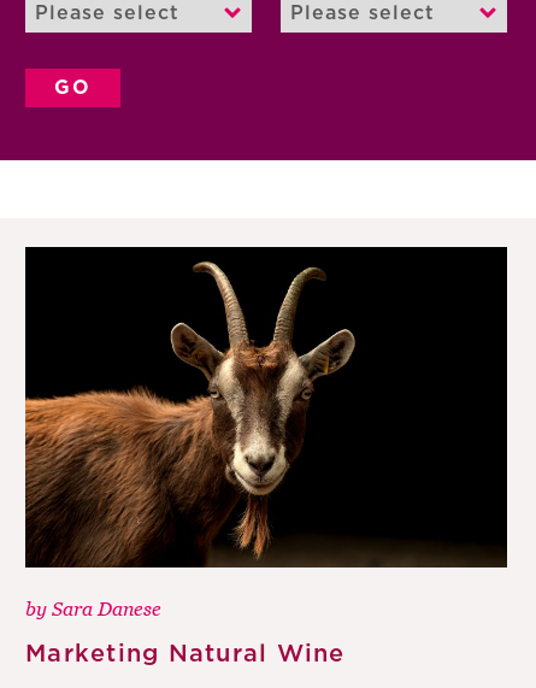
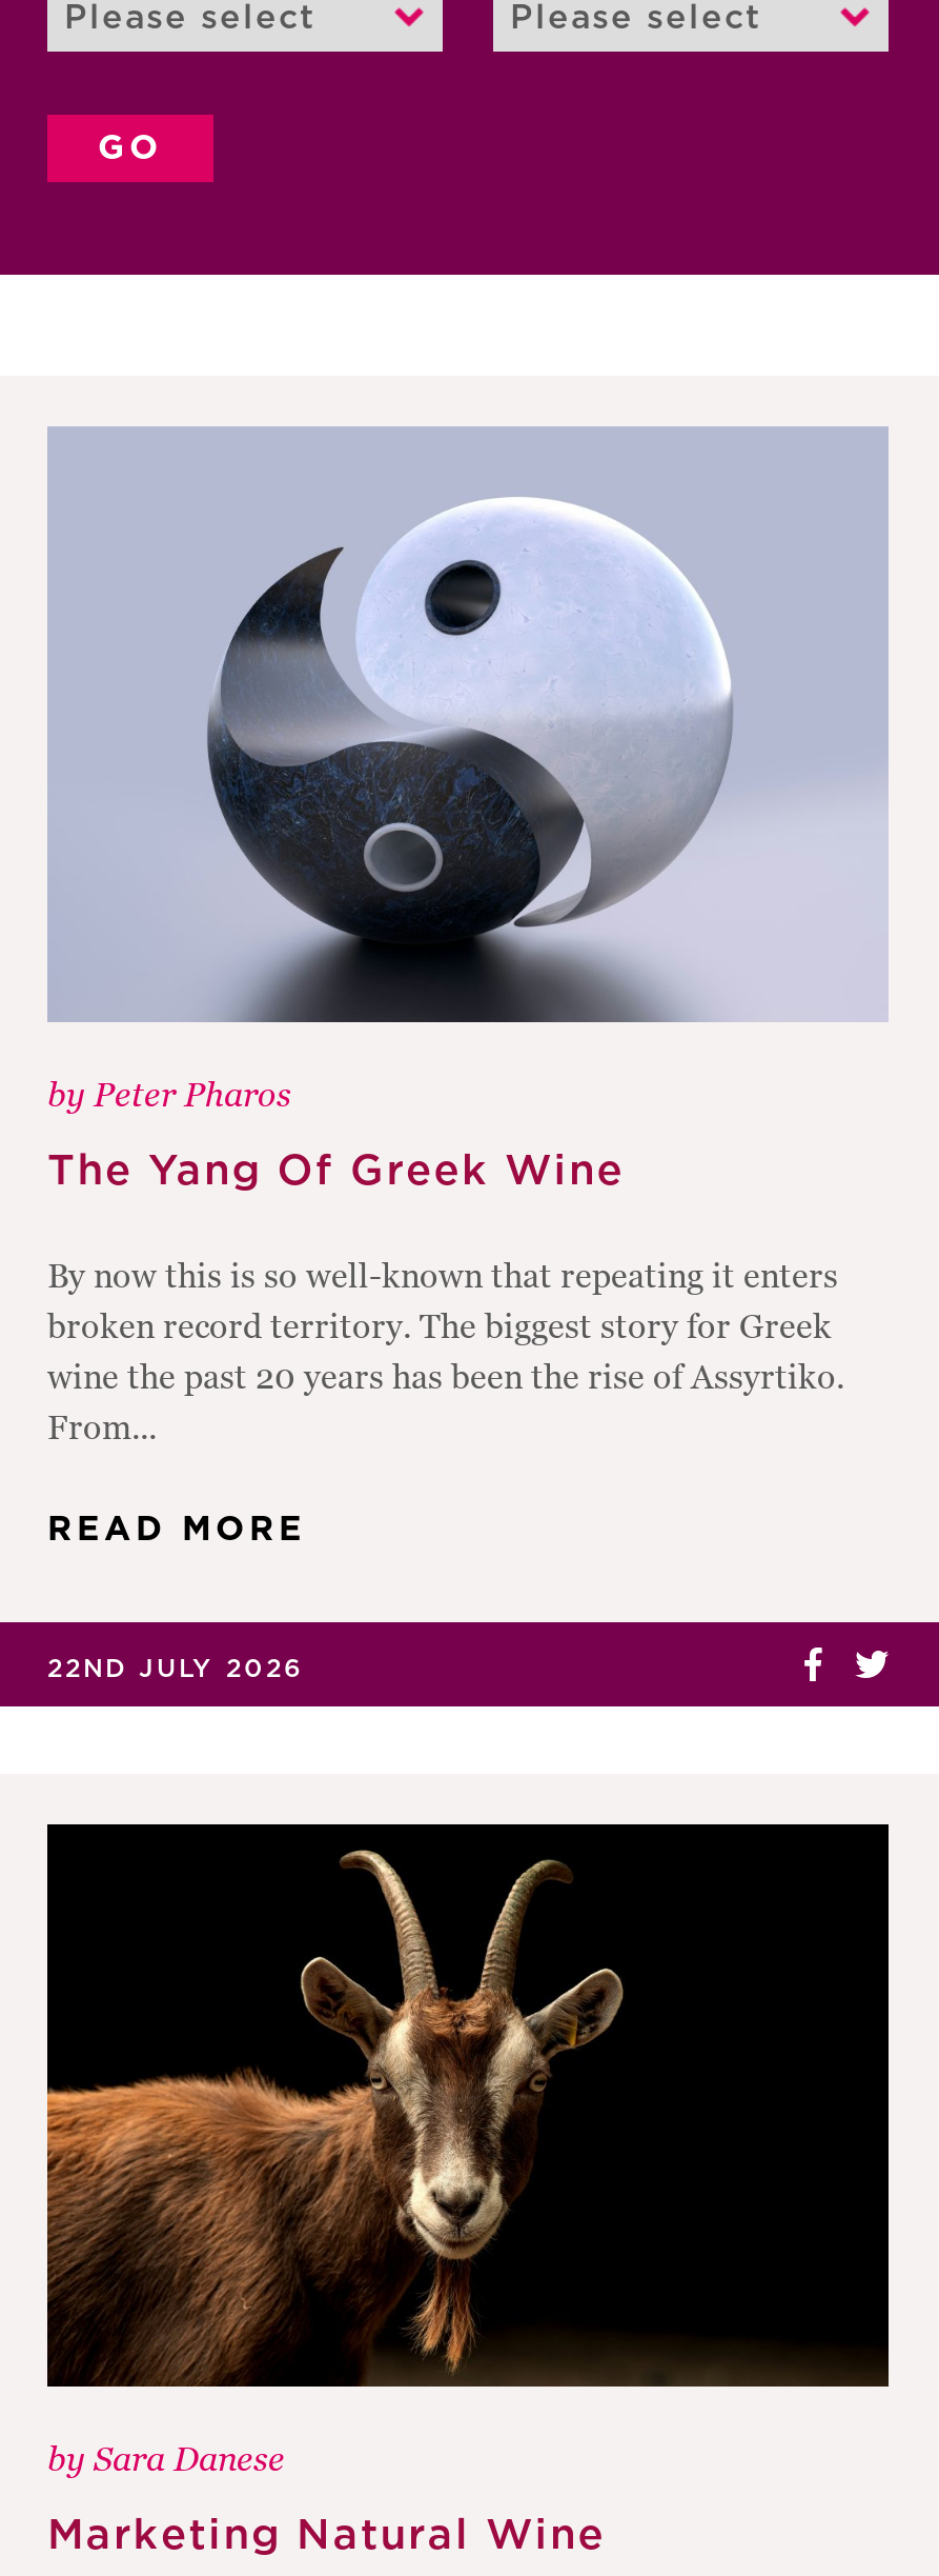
none -> [47,426,886,1547] [image] | by Peter Pharos | The Yang Of Greek Wine | By now this is so well-known that repeating it enters | broken record territory. The biggest story for Greek | wine the past 20 years has been the rise of Assyrtiko. | From... | READ MORE
none -> [47,1656,304,1682] 22ND JULY 2026

